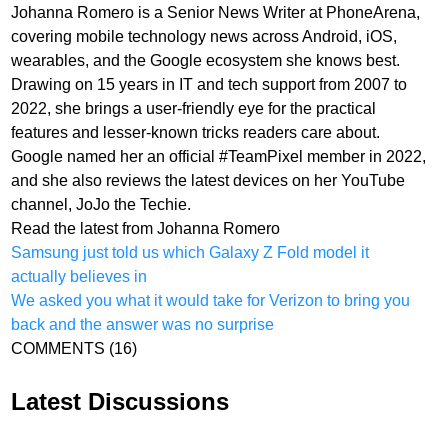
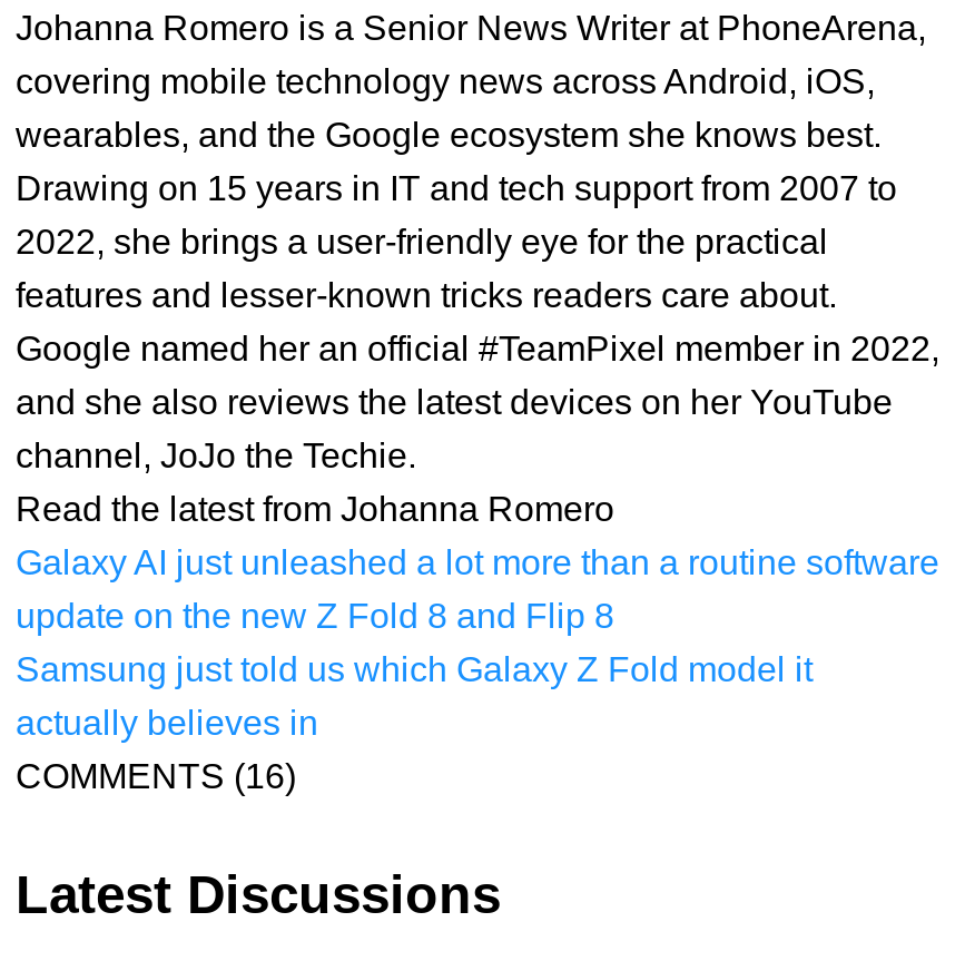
none -> [16,544,939,635] Galaxy AI just unleashed a lot more than a routine software | update on the new Z Fold 8 and Flip 8
moved [11,244,369,285] -> [16,651,813,742]: Samsung just told us which Galaxy Z Fold model it | actually believes in
[11,292,410,333] We asked you what it would take for Verizon to bring you | back and the answer was no surprise -> none

